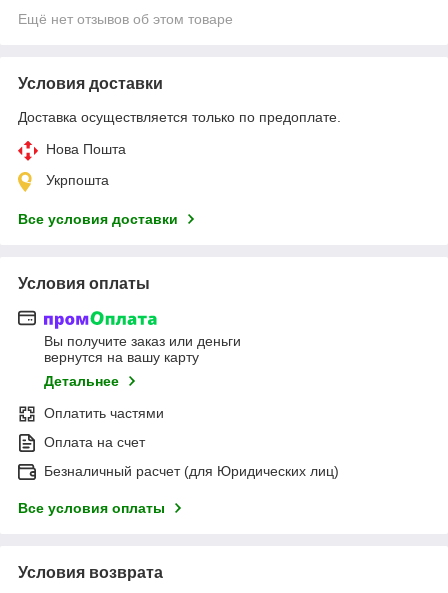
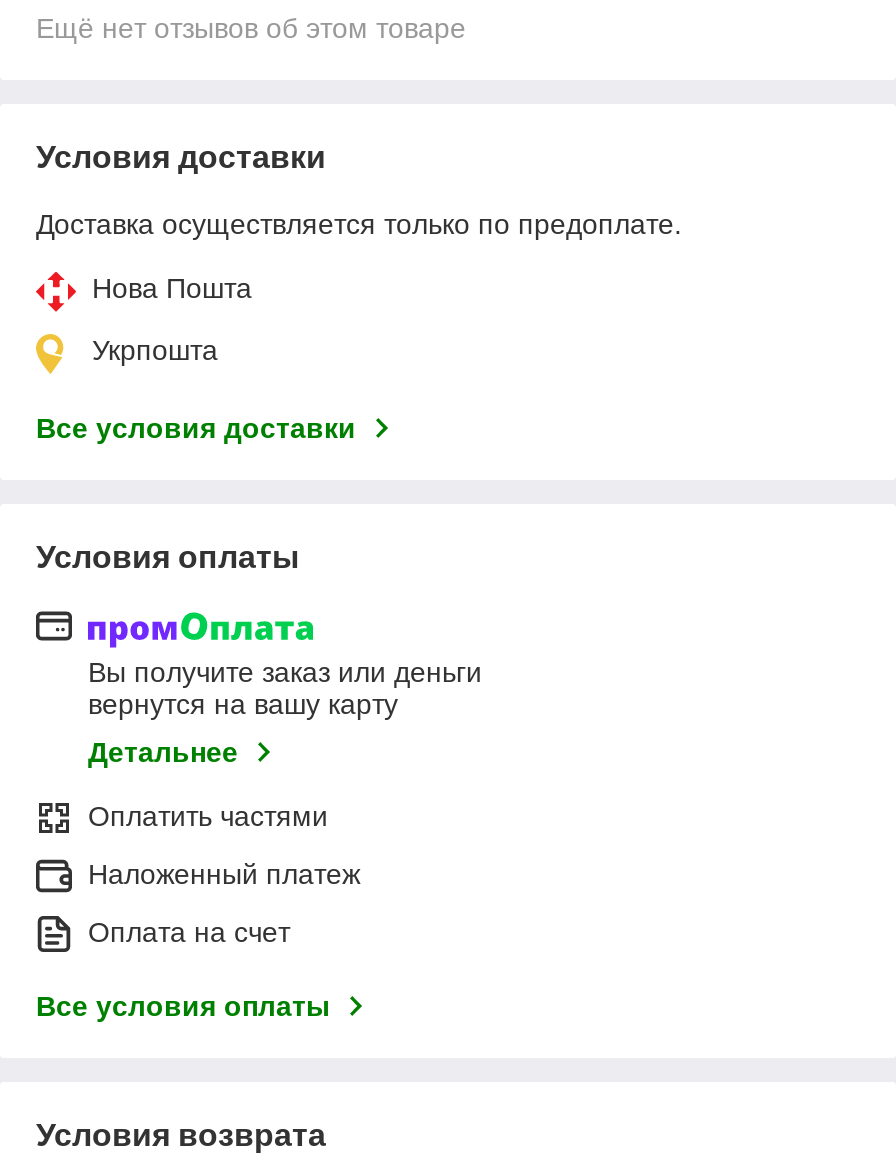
none -> [88,858,360,890] Наложенный платеж
moved [44,434,145,450] -> [88,916,290,948]: Оплата на счет
[44,463,339,479] Безналичный расчет (для Юридических лиц) -> none

